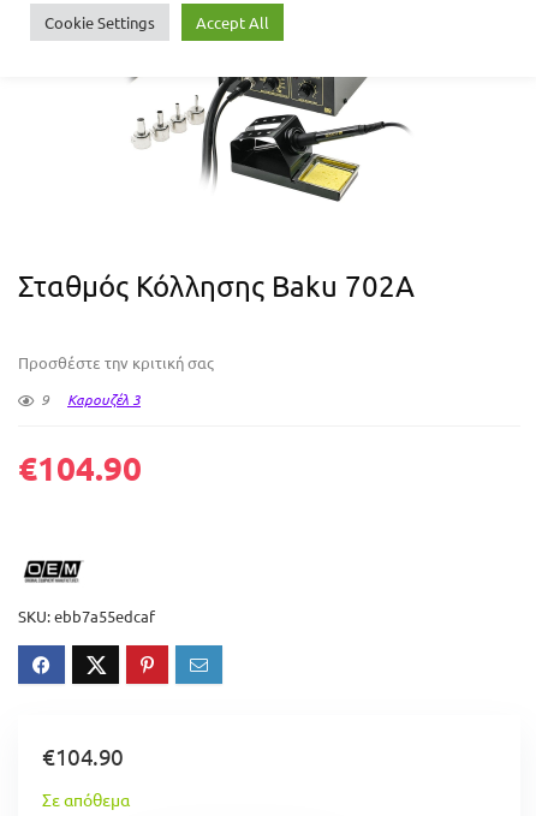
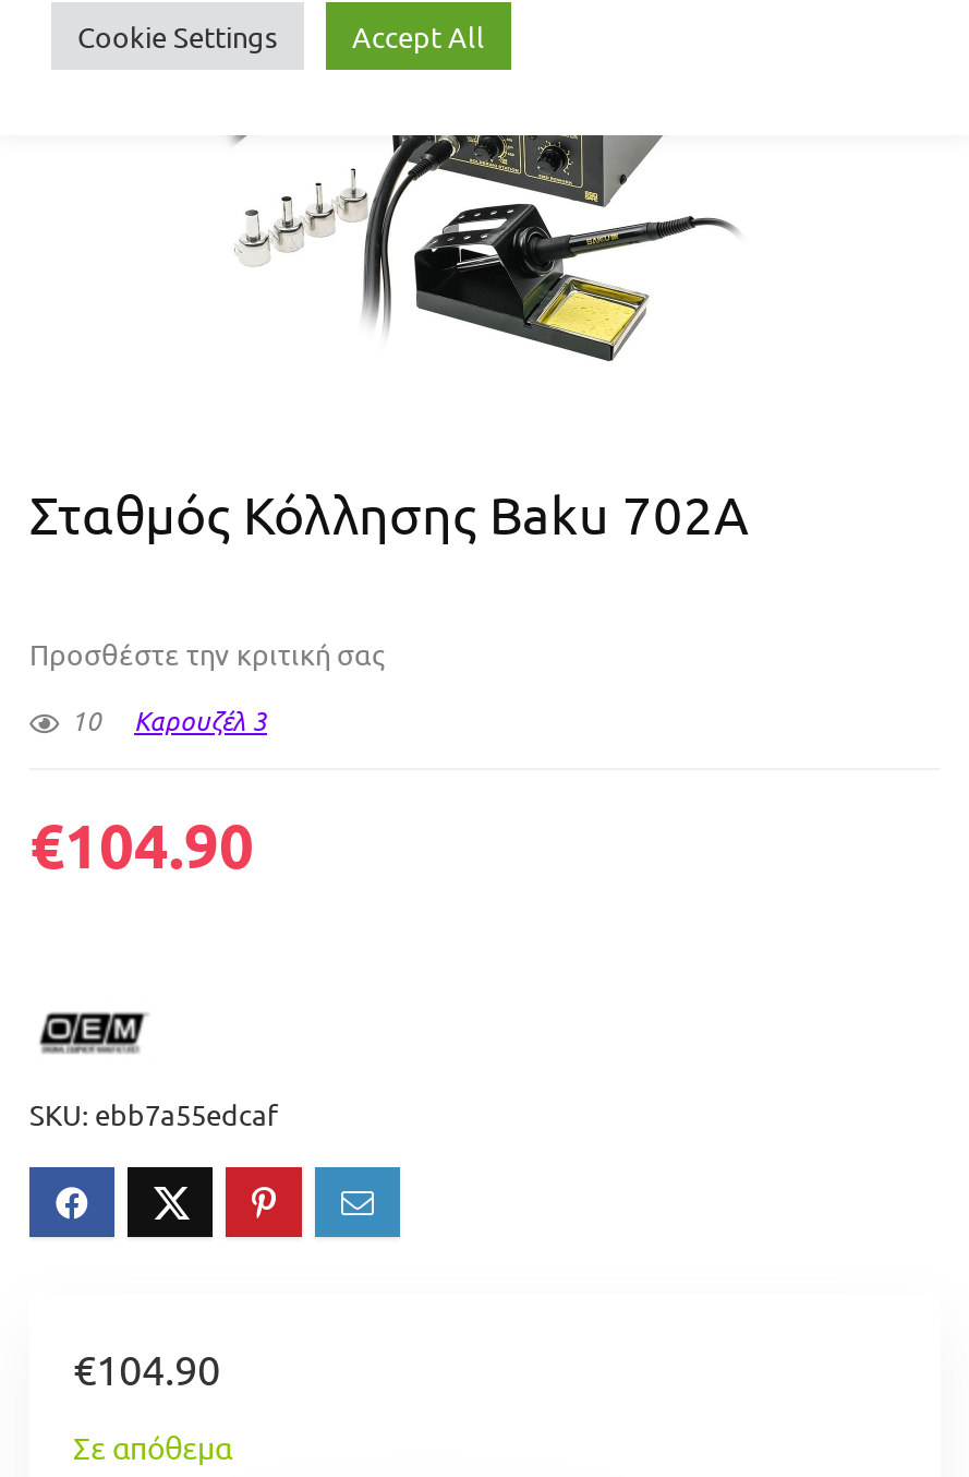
[41,389,141,409] 9 Καρουζέλ 3 -> [71,703,267,737] 10 Καρουζέλ 3

